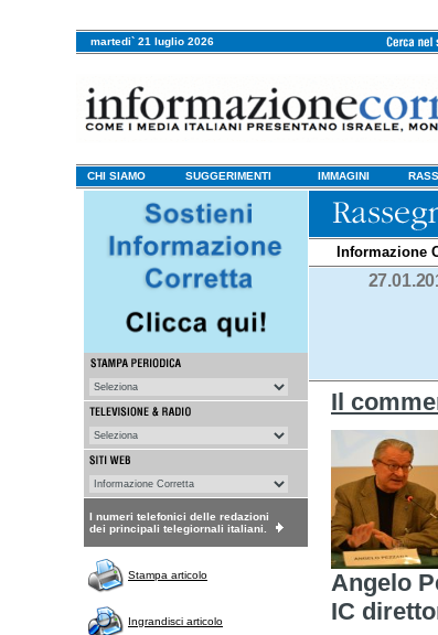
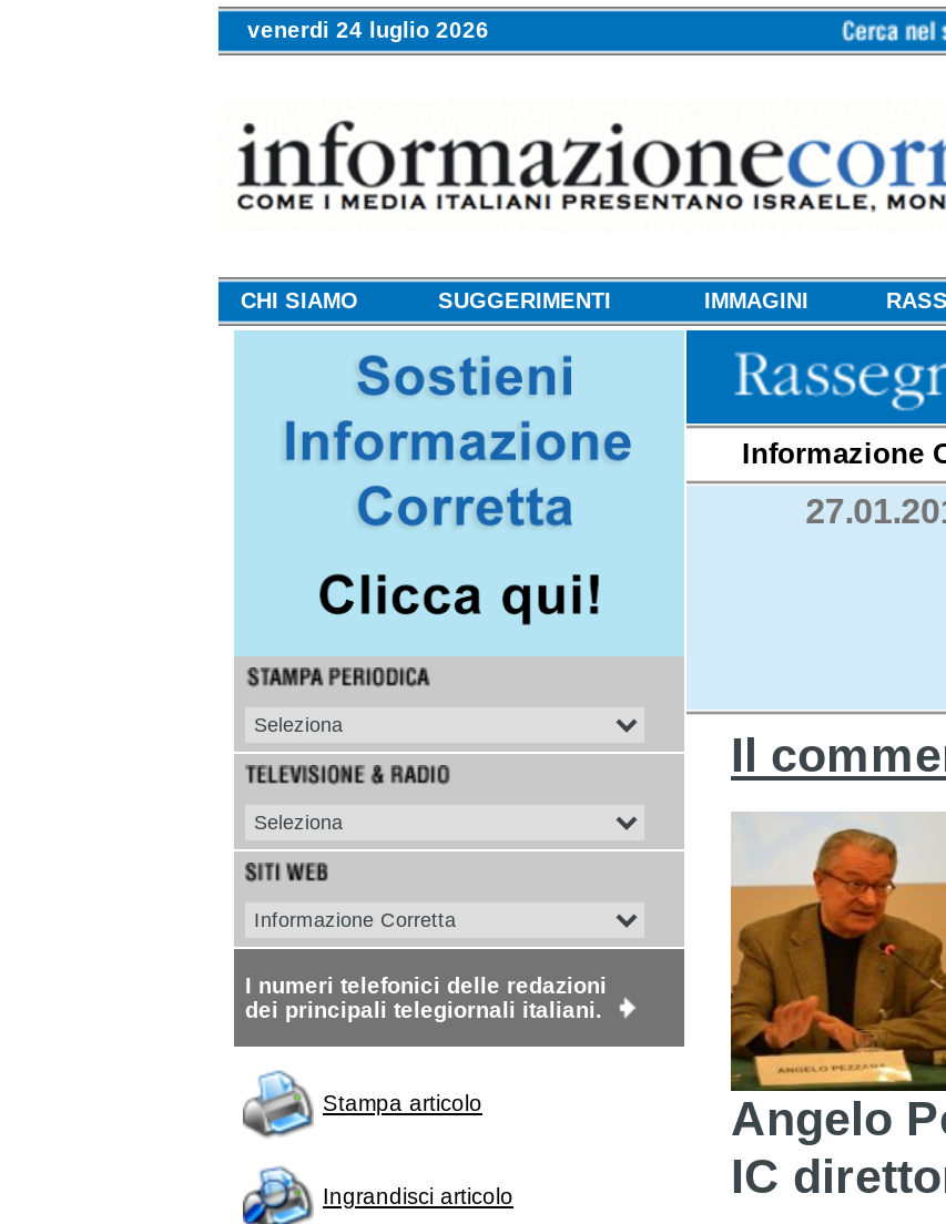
[90,35,214,47] martedi` 21 luglio 2026 -> [247,18,489,42] venerdi 24 luglio 2026

